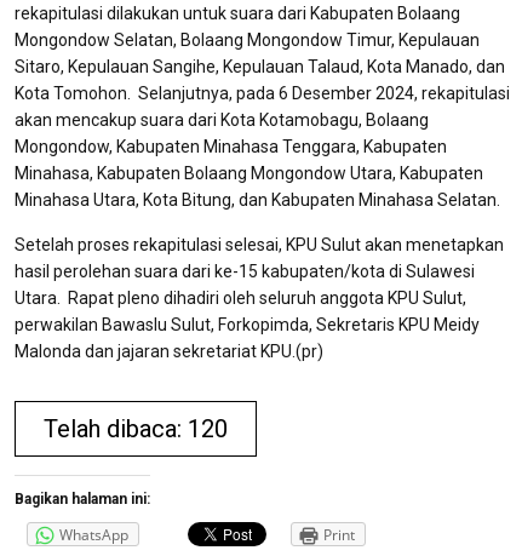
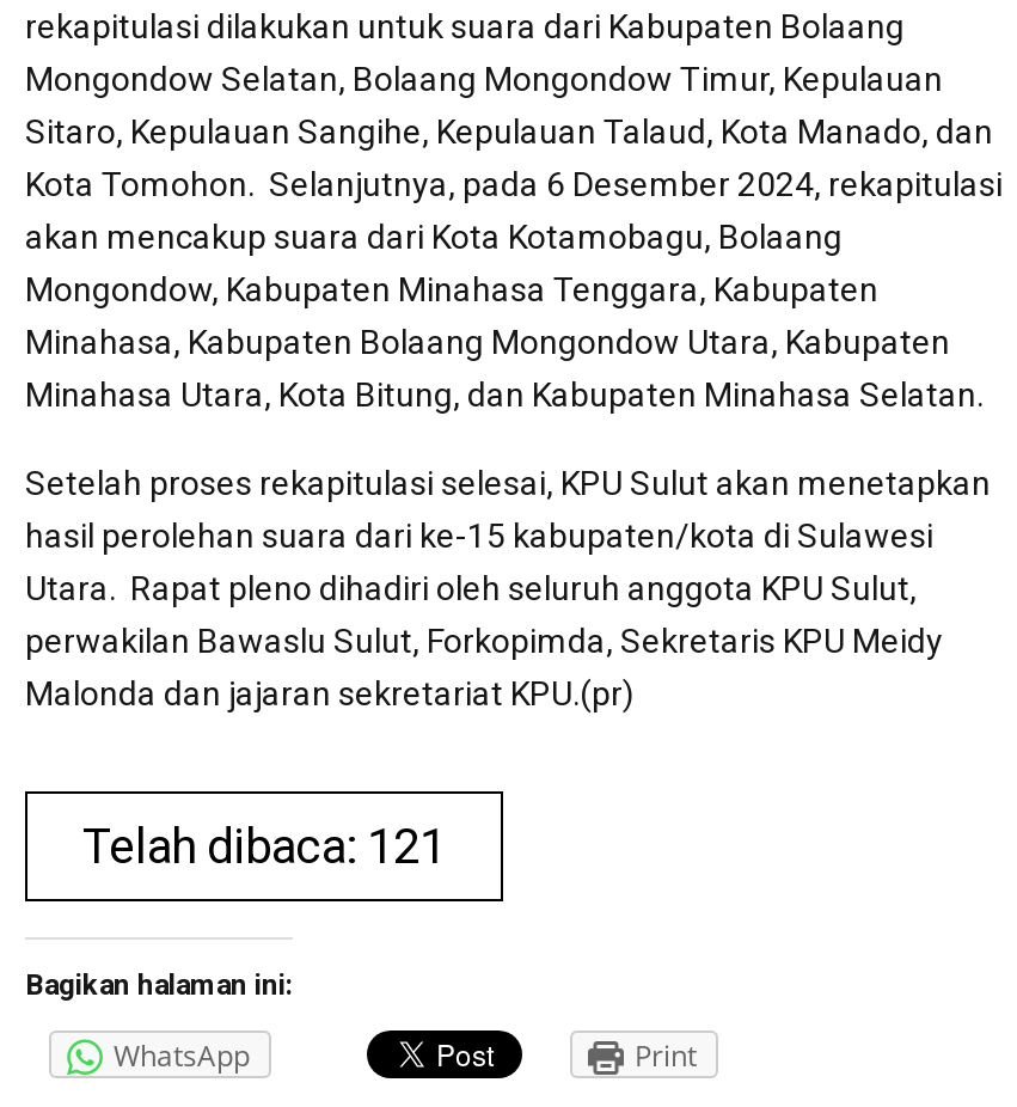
[44,414,228,443] Telah dibaca: 120 -> [82,817,446,874] Telah dibaca: 121

